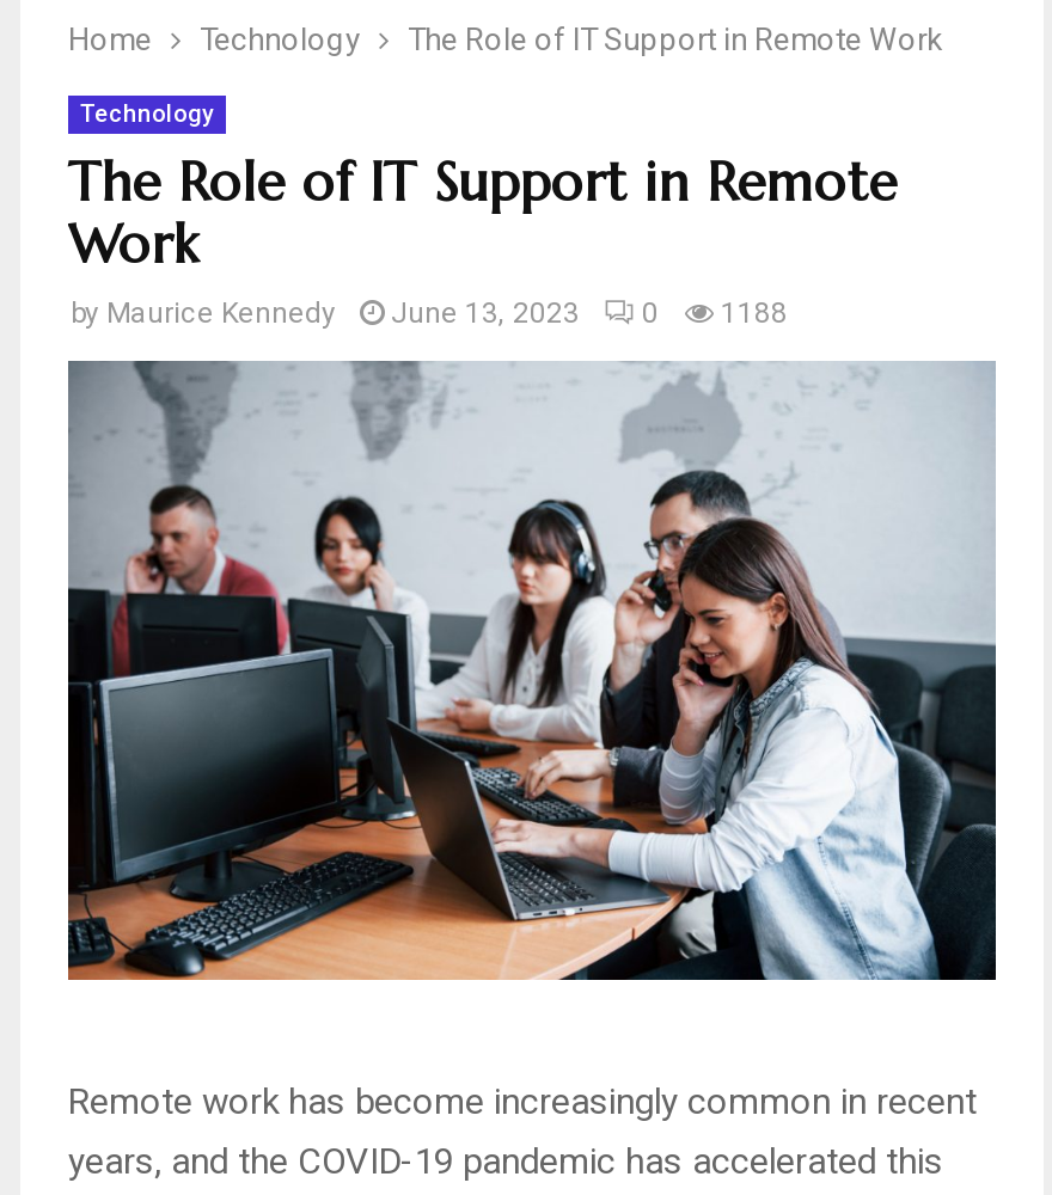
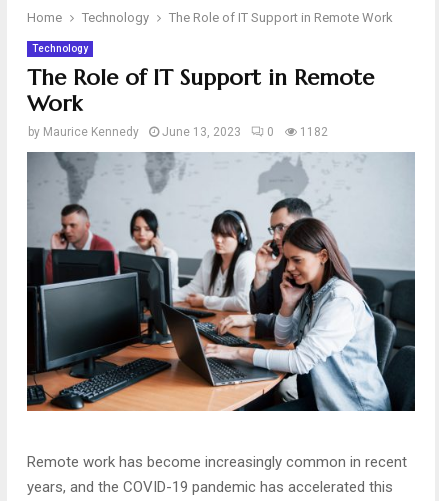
[71,296,788,330] by Maurice Kennedy June 13, 2023 0 1188 -> [28,125,328,139] by Maurice Kennedy June 13, 2023 0 1182

